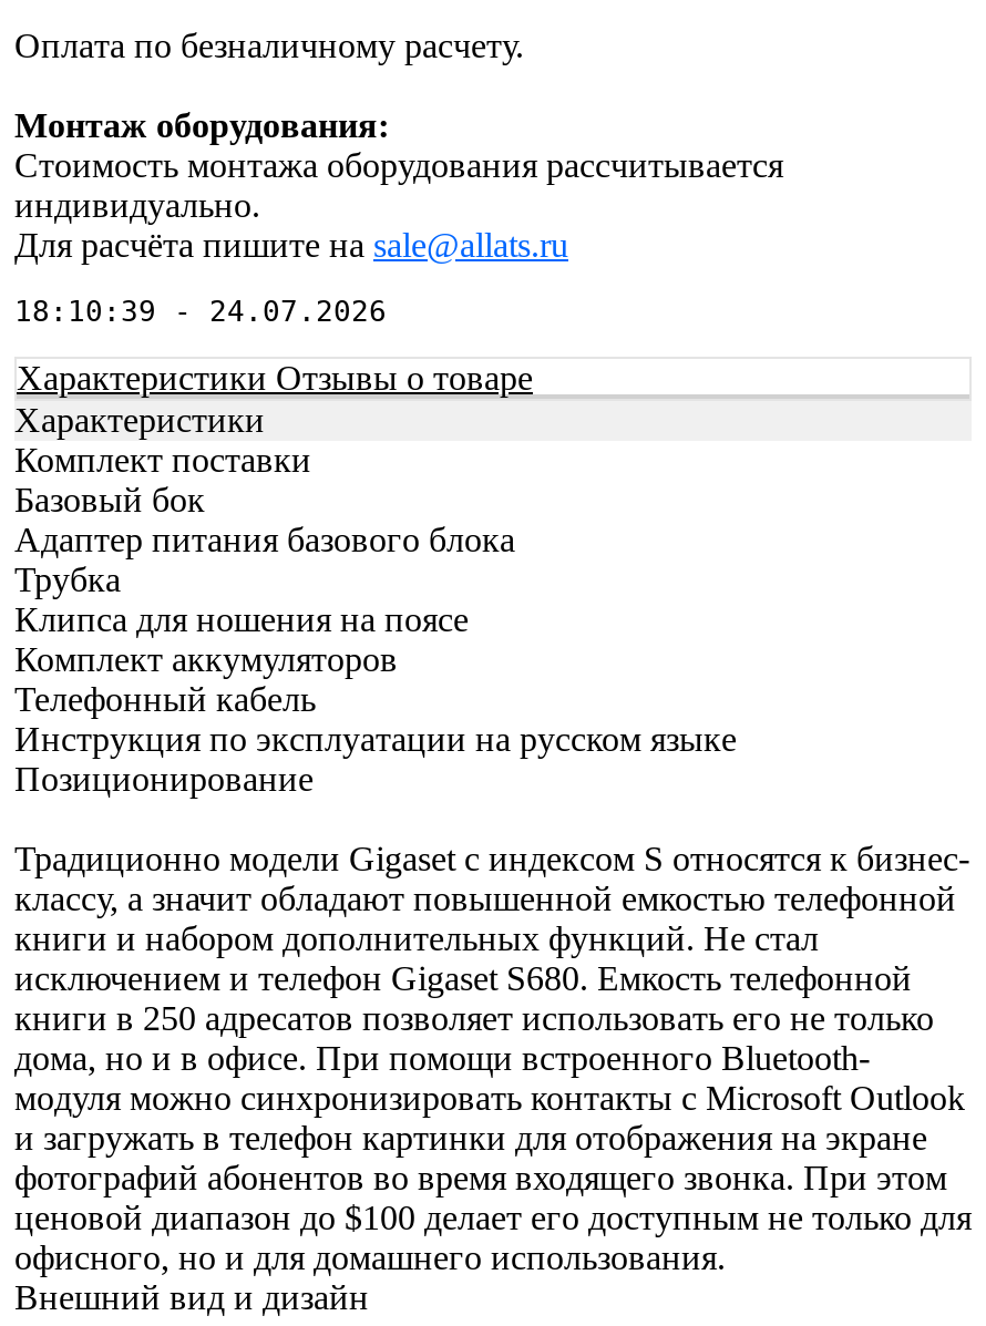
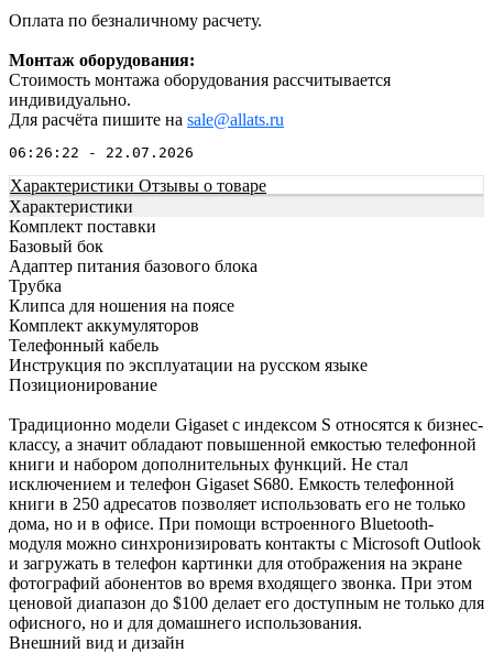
[14,294,387,327] 18:10:39 - 24.07.2026 -> [9,144,194,160] 06:26:22 - 22.07.2026

